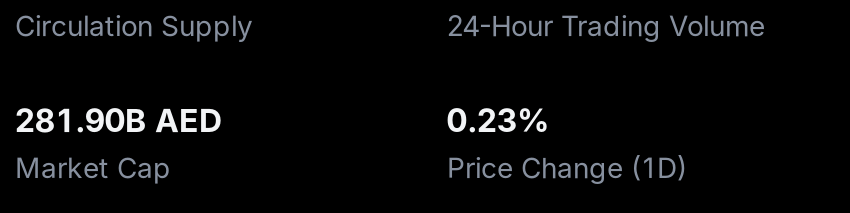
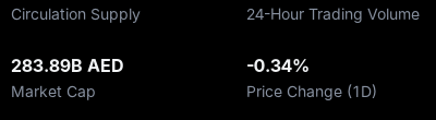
[15,100,223,140] 281.90B AED -> [11,55,124,76] 283.89B AED
[447,100,549,140] 0.23% -> [246,55,310,76] -0.34%

